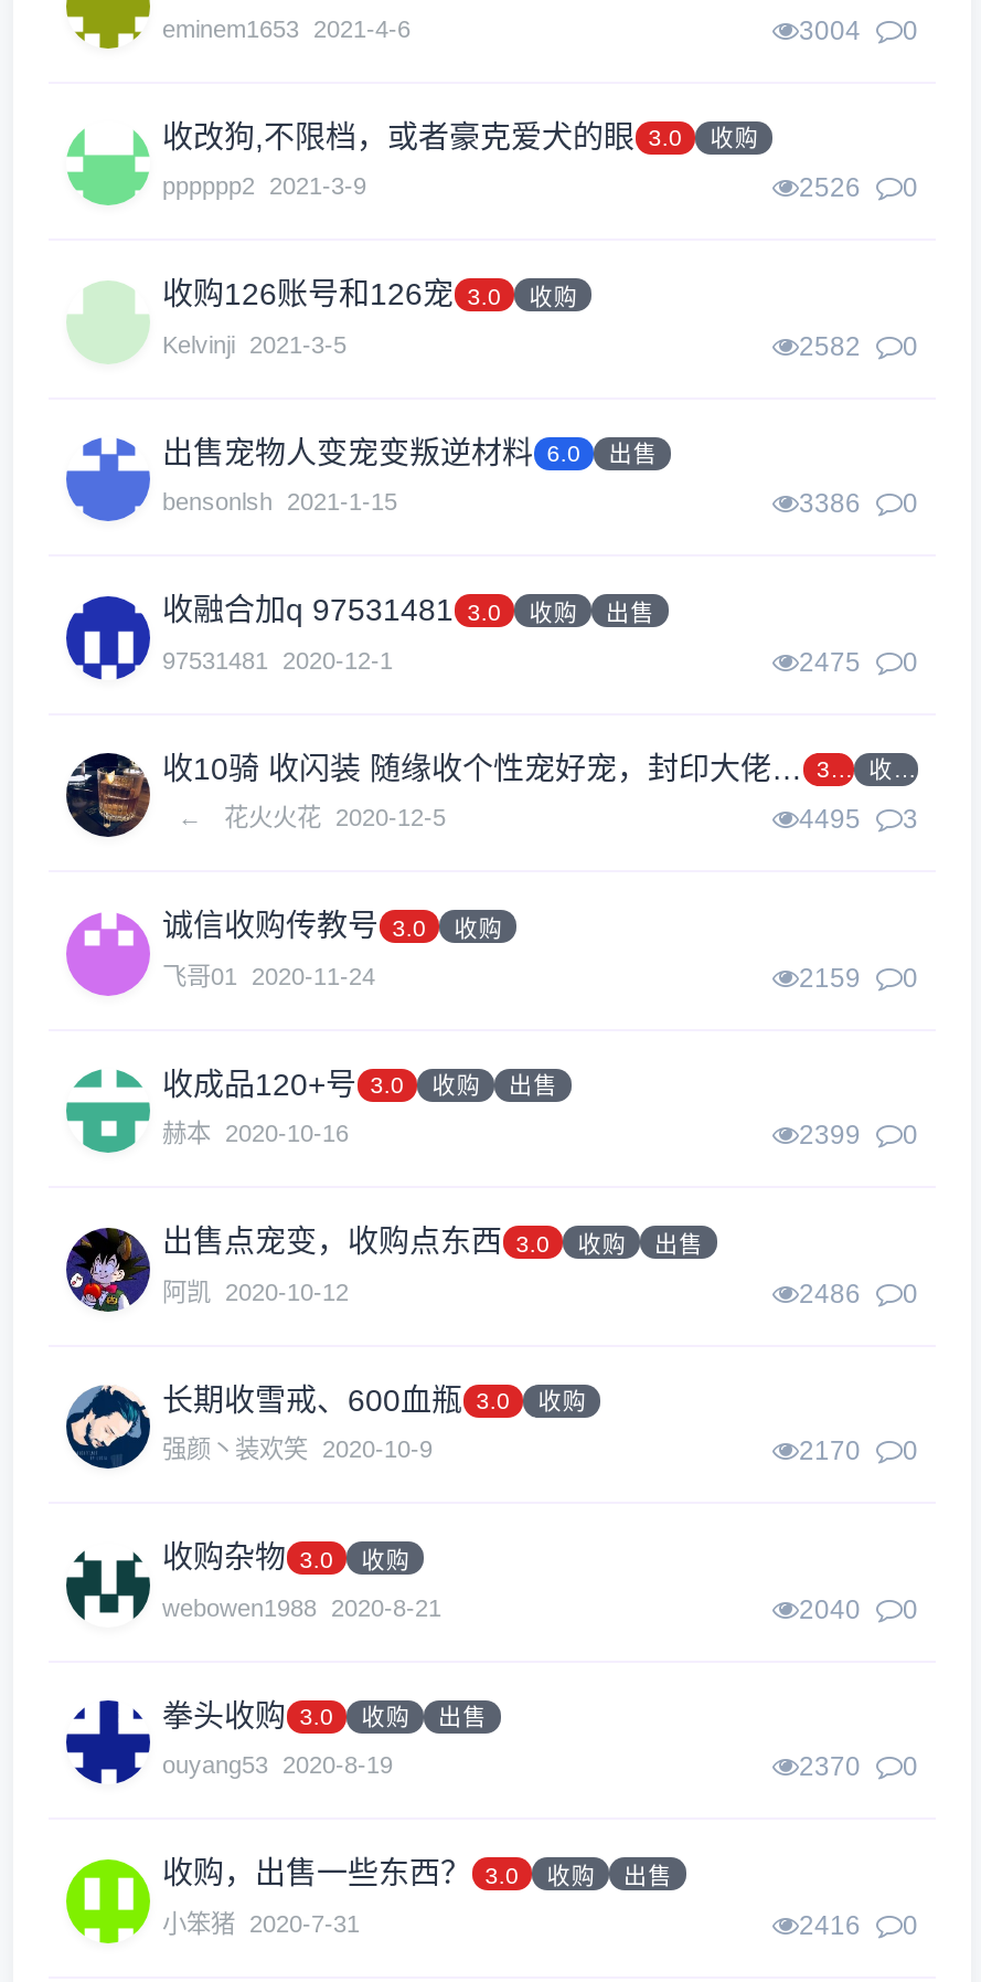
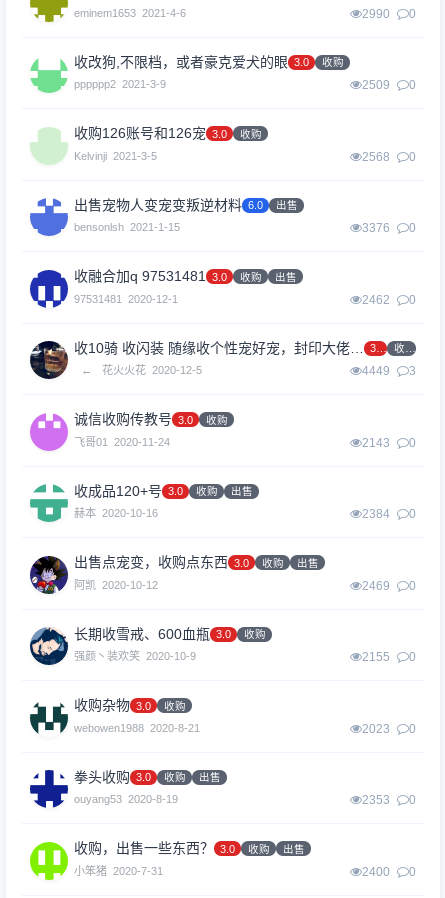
[799,15,918,46] 3004 0 -> [362,7,416,21] 2990 0
[799,173,918,204] 2526 0 -> [362,78,416,92] 2509 0
[799,331,918,362] 2582 0 -> [362,150,416,164] 2568 0
[799,488,918,519] 3386 0 -> [362,221,416,235] 3376 0
[799,647,918,678] 2475 0 -> [362,293,416,307] 2462 0
[799,804,918,835] 4495 3 -> [362,364,416,378] 4449 3
[799,962,918,993] 2159 0 -> [362,436,416,450] 2143 0
[799,1120,918,1151] 2399 0 -> [362,507,416,521] 2384 0
[799,1278,918,1309] 2486 0 -> [362,579,416,593] 2469 0
[799,1436,918,1467] 2170 0 -> [362,650,416,664] 2155 0
[799,1594,918,1625] 2040 0 -> [362,722,416,736] 2023 0
[799,1752,918,1783] 2370 0 -> [362,793,416,807] 2353 0
[799,1910,918,1941] 2416 0 -> [362,865,416,879] 2400 0

